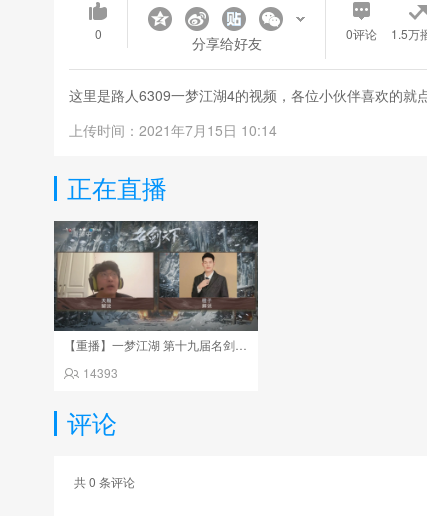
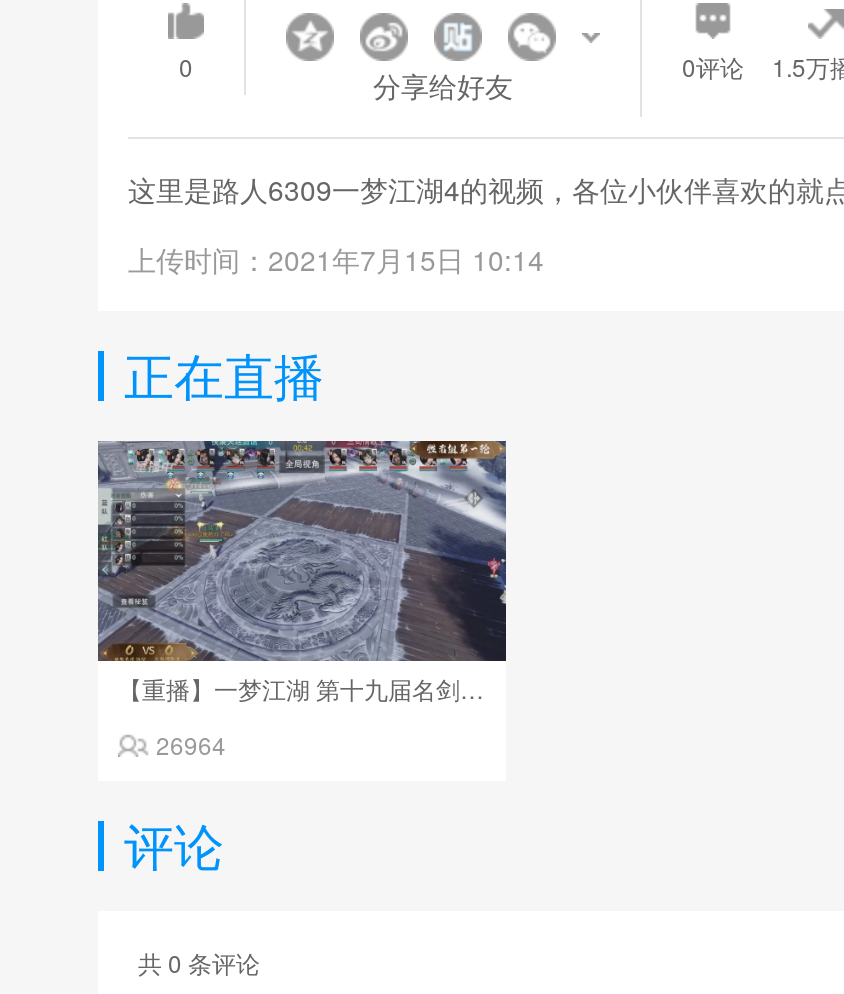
[54,220,259,381] [image] | 14393 -> [96,439,508,761] [image] | 26964

